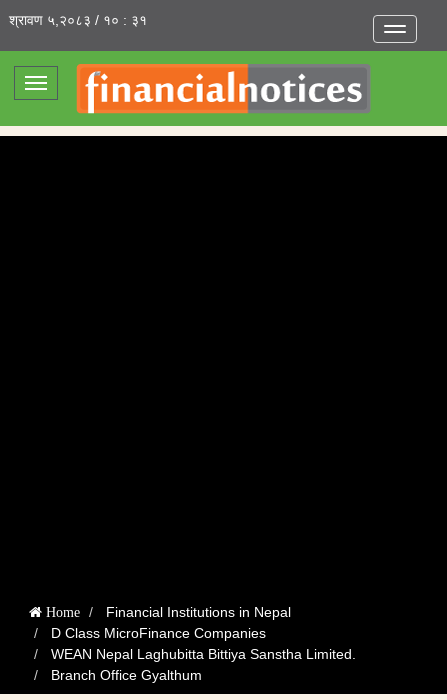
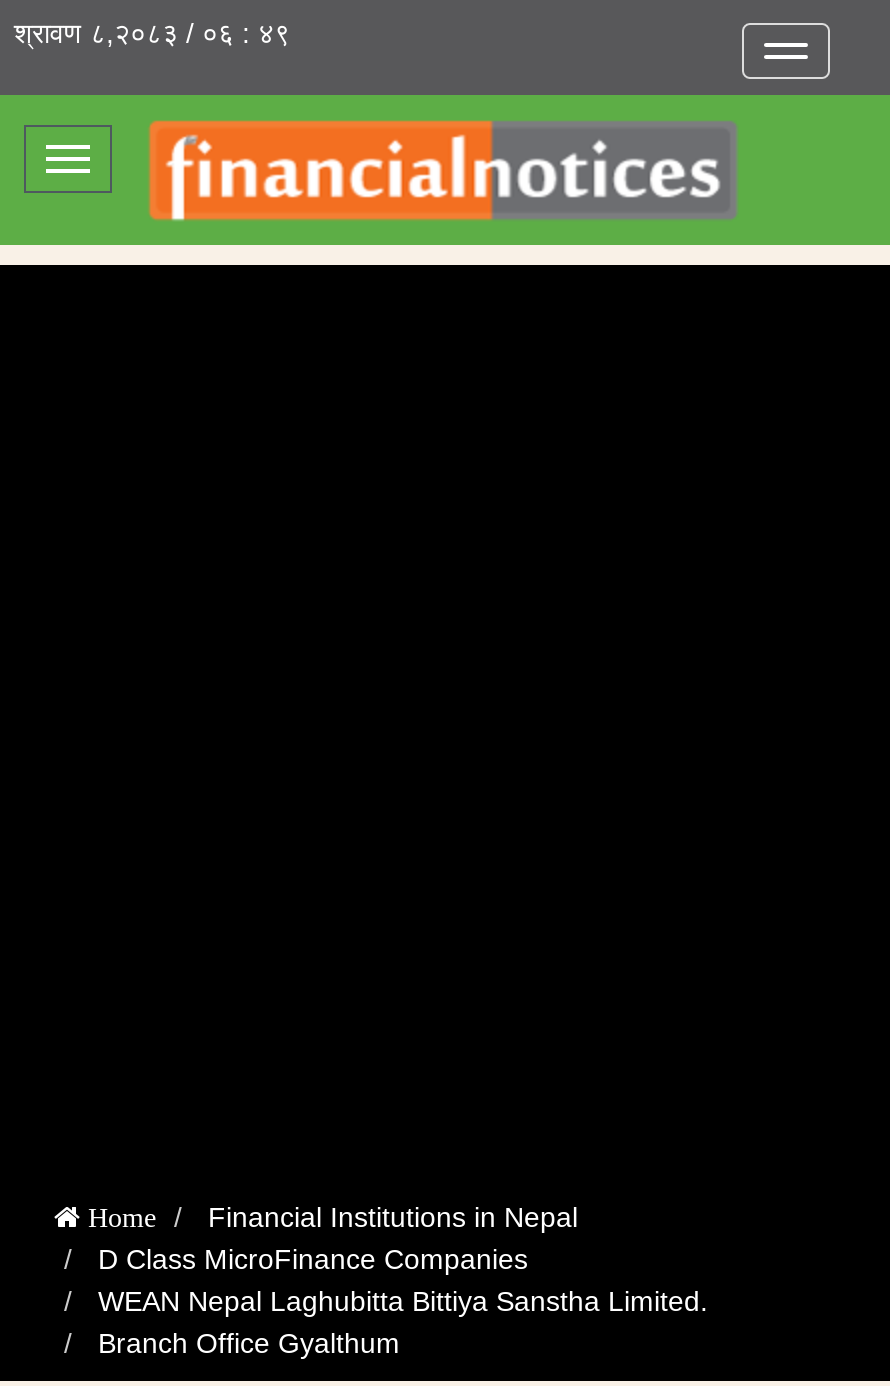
[9,12,147,28] श्रावण ५,२०८३ / १० : ३१ -> [14,17,290,49] श्रावण ८,२०८३ / ०६ : ४९

